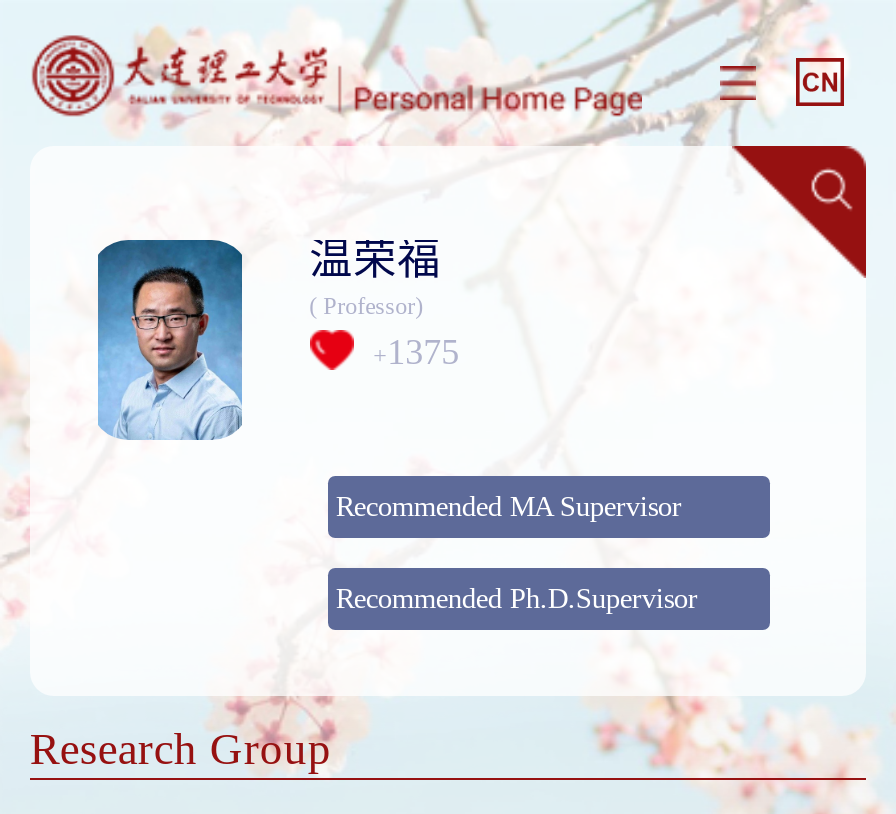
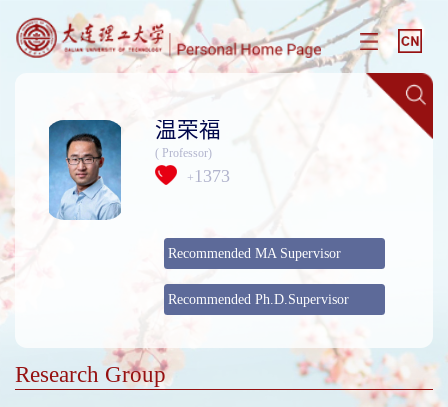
[373,332,459,372] +1375 -> [187,166,230,186] +1373

